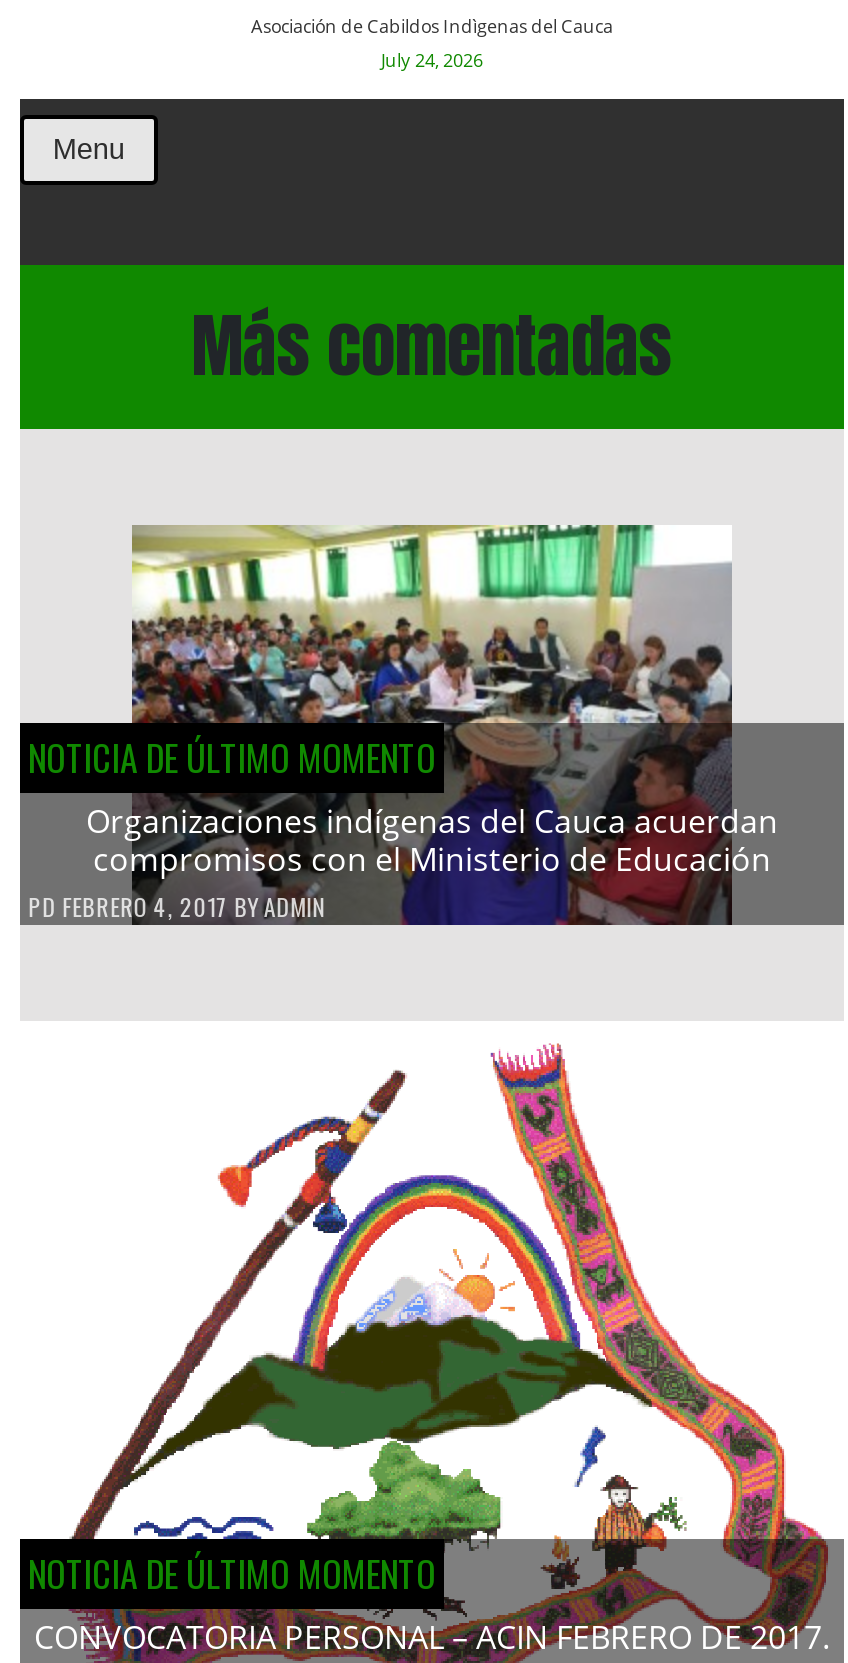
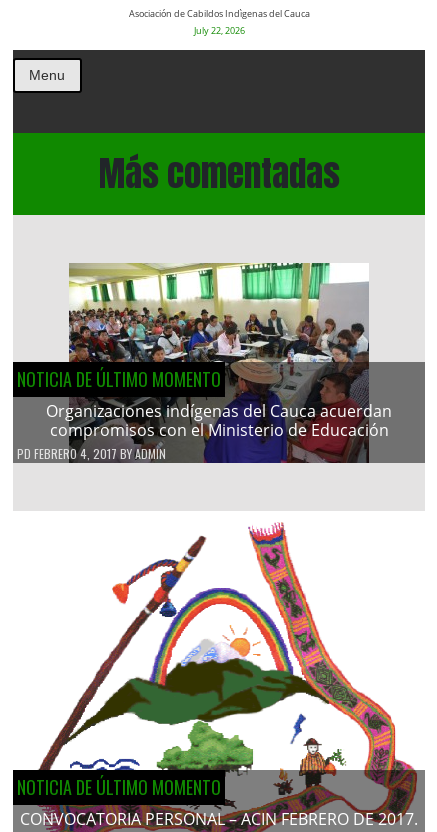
[381,47,483,73] July 24, 2026 -> [193,24,244,37] July 22, 2026

